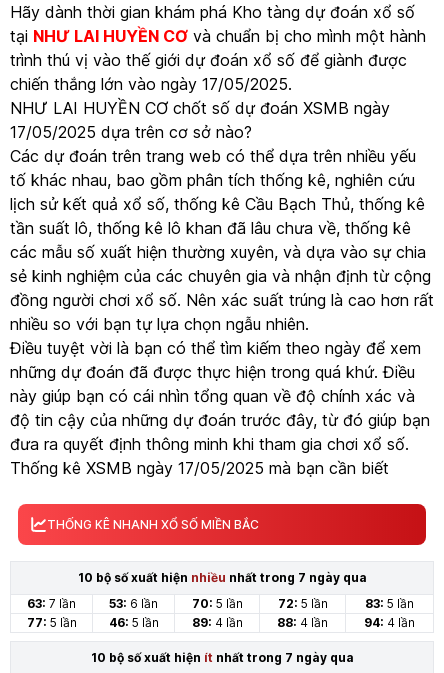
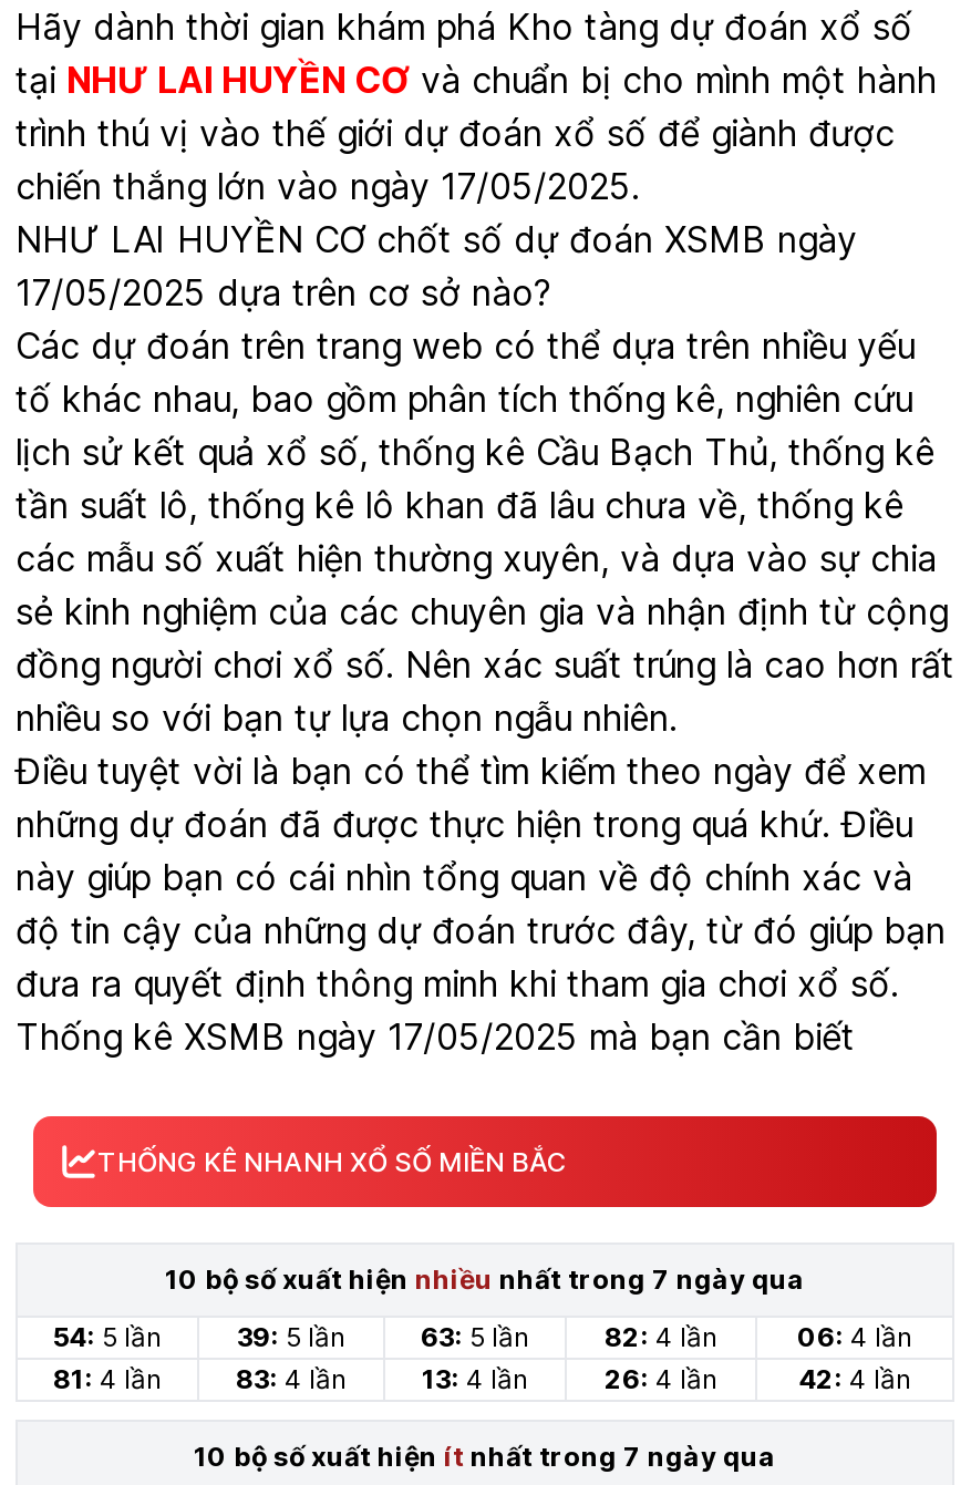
[27,596,76,611] 63: 7 lần -> [53,1321,162,1354] 54: 5 lần
[109,596,158,611] 53: 6 lần -> [237,1321,345,1354] 39: 5 lần
[191,596,242,611] 70: 5 lần -> [421,1321,529,1354] 63: 5 lần
[277,596,327,611] 72: 5 lần -> [605,1321,717,1354] 82: 4 lần
[365,596,414,611] 83: 5 lần -> [797,1321,912,1354] 06: 4 lần
[26,615,76,630] 77: 5 lần -> [53,1363,162,1396] 81: 4 lần
[108,615,158,630] 46: 5 lần -> [236,1363,347,1396] 83: 4 lần
[191,615,242,630] 89: 4 lần -> [422,1363,528,1396] 13: 4 lần
[277,615,328,630] 88: 4 lần -> [605,1363,717,1396] 26: 4 lần
[364,615,415,630] 94: 4 lần -> [798,1363,911,1396] 42: 4 lần

